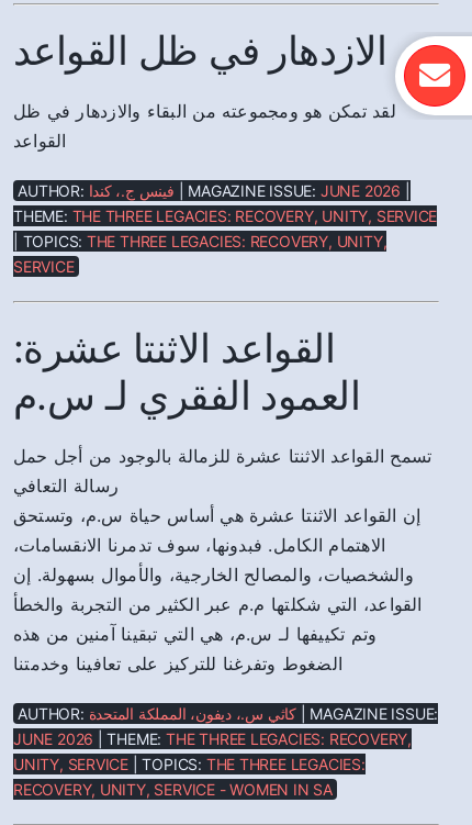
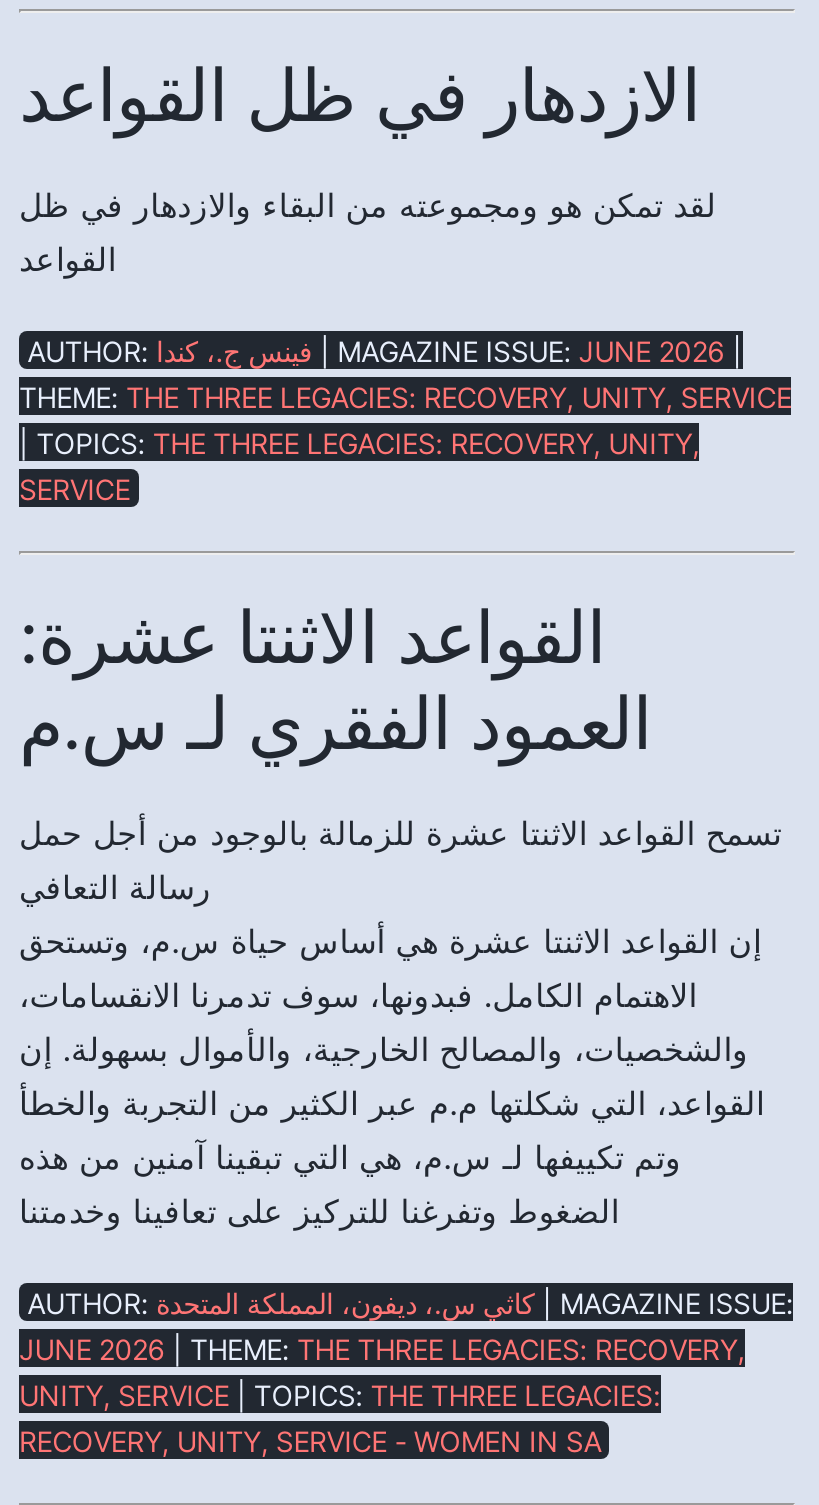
[396,37,469,114] [image] -> none

